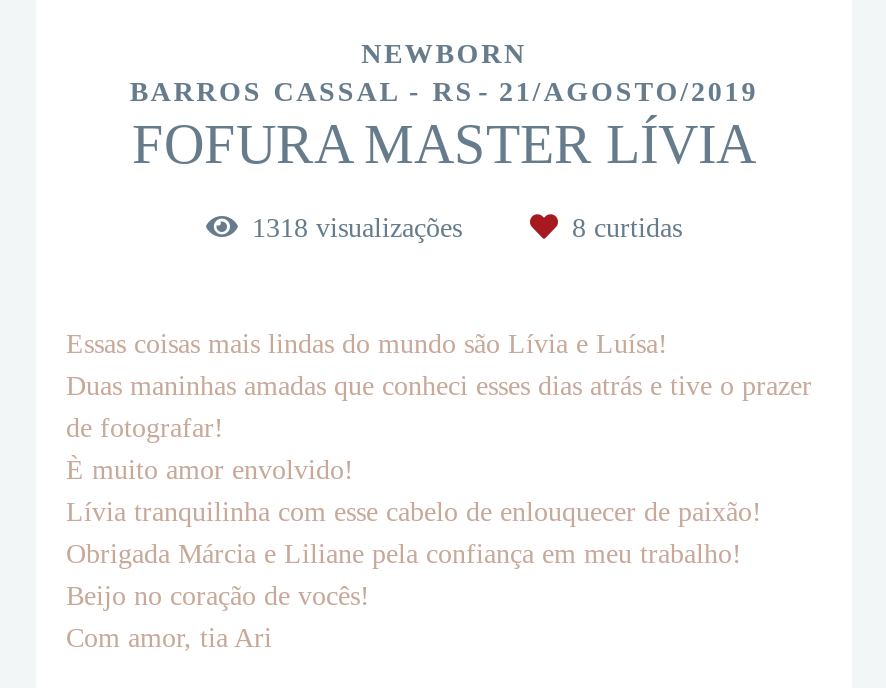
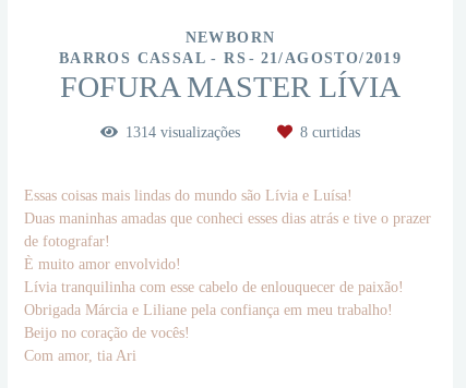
[252,212,470,242] 1318 visualizações -> [126,124,244,140] 1314 visualizações

